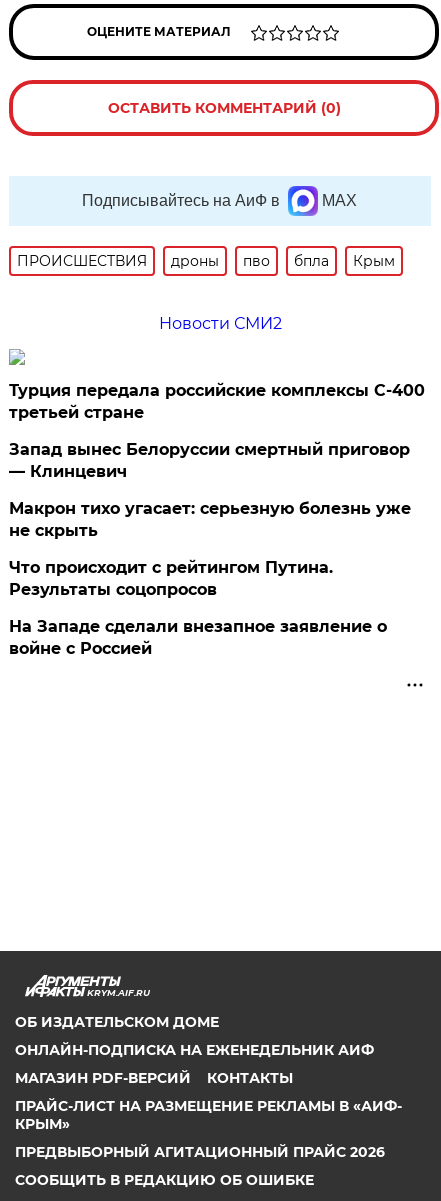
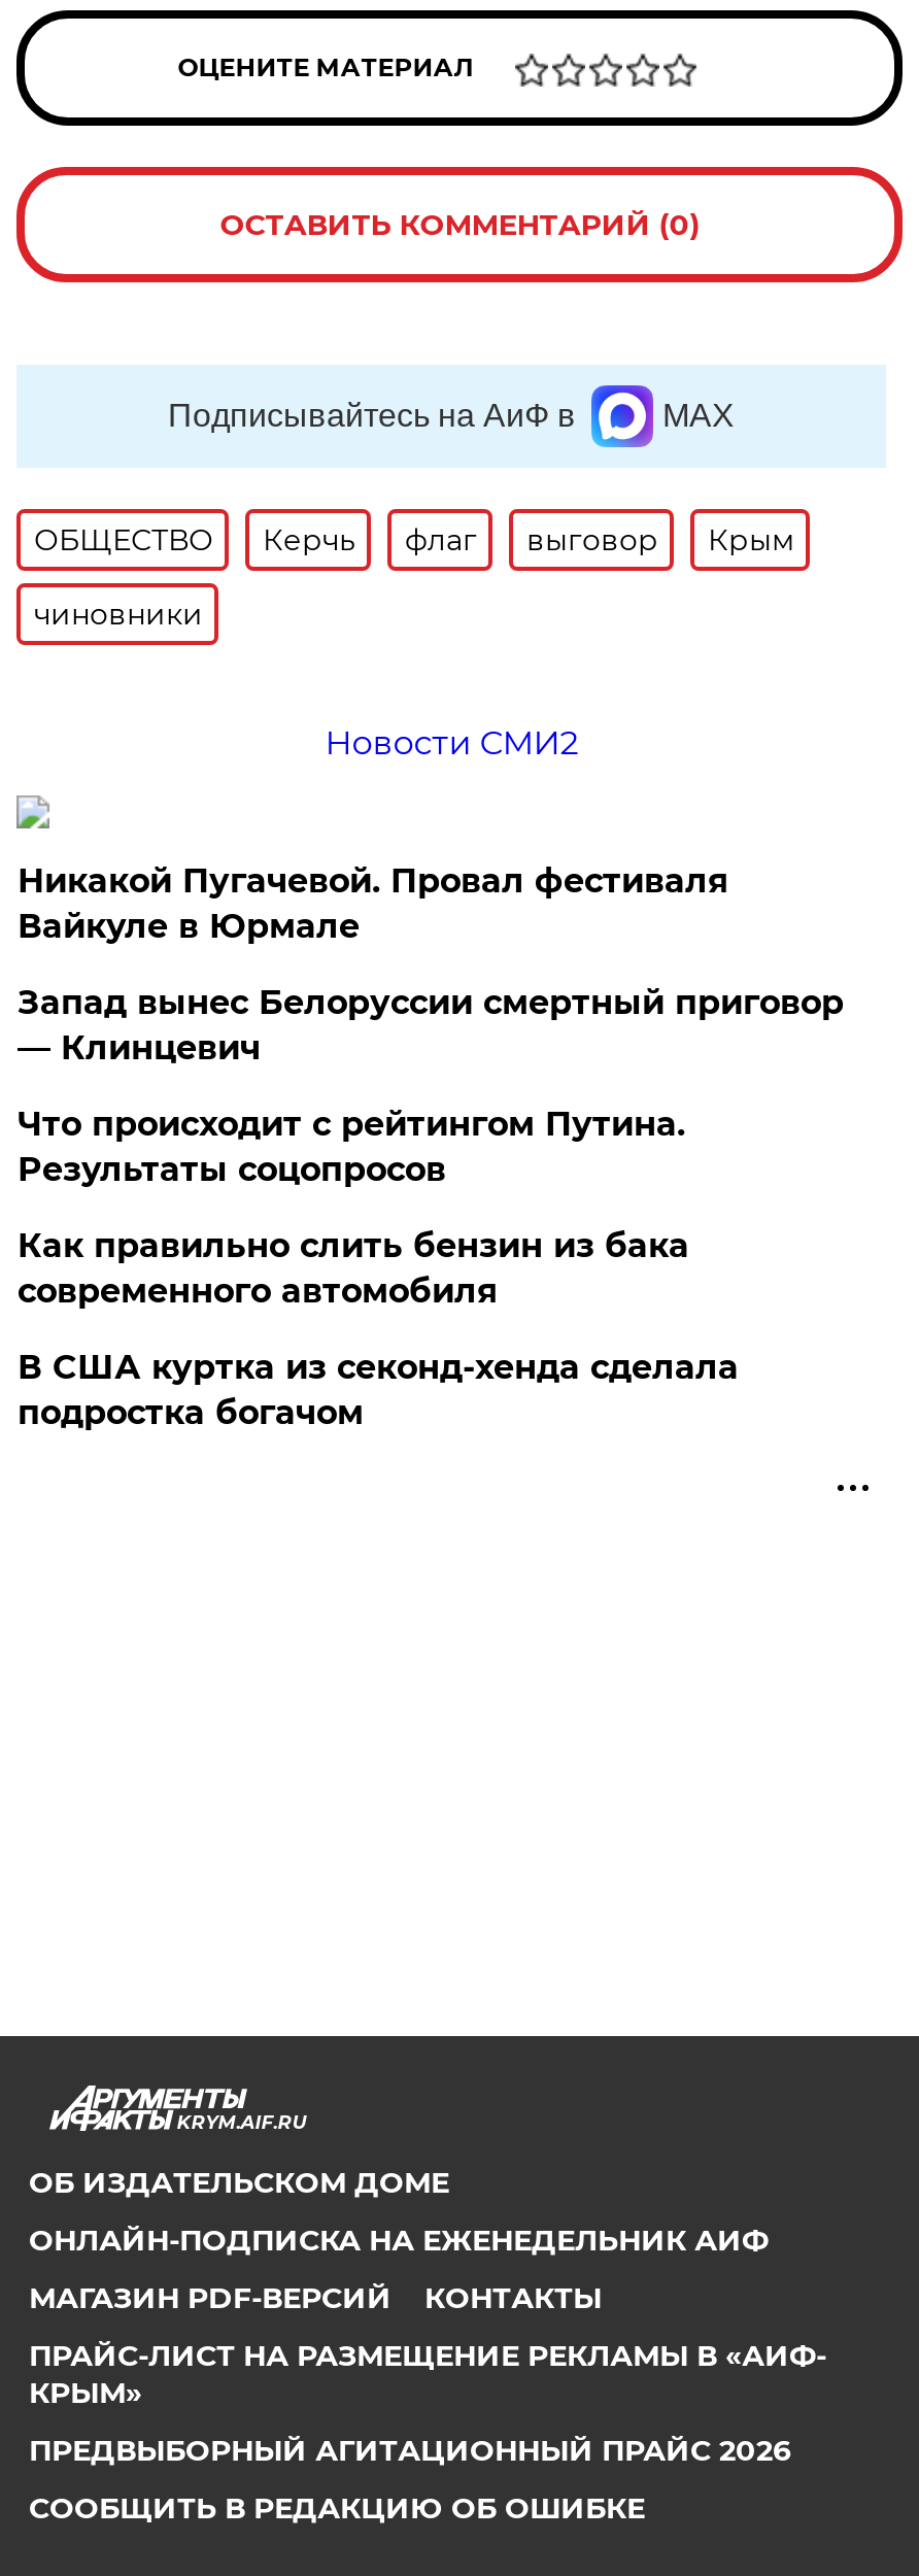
[17,252,329,270] ПРОИСШЕСТВИЯ | дроны | пво | бпла -> [34,521,658,558] ОБЩЕСТВО | Керчь | флаг | выговор
none -> [34,595,203,632] чиновники
[9,381,425,422] Турция передала российские комплексы С-400 | третьей стране -> [17,861,728,946] Никакой Пугачевой. Провал фестиваля | Вайкуле в Юрмале
[9,499,411,540] Макрон тихо угасает: серьезную болезнь уже | не скрыть -> none
moved [9,558,333,599] -> [17,1104,685,1189]: Что происходит с рейтингом Путина. | Результаты соцопросов
[9,617,387,658] На Западе сделали внезапное заявление о | войне с Россией -> [17,1226,738,1432] Как правильно слить бензин из бака | современного автомобиля | В США куртка из секонд-хенда сделала | подростка богачом

